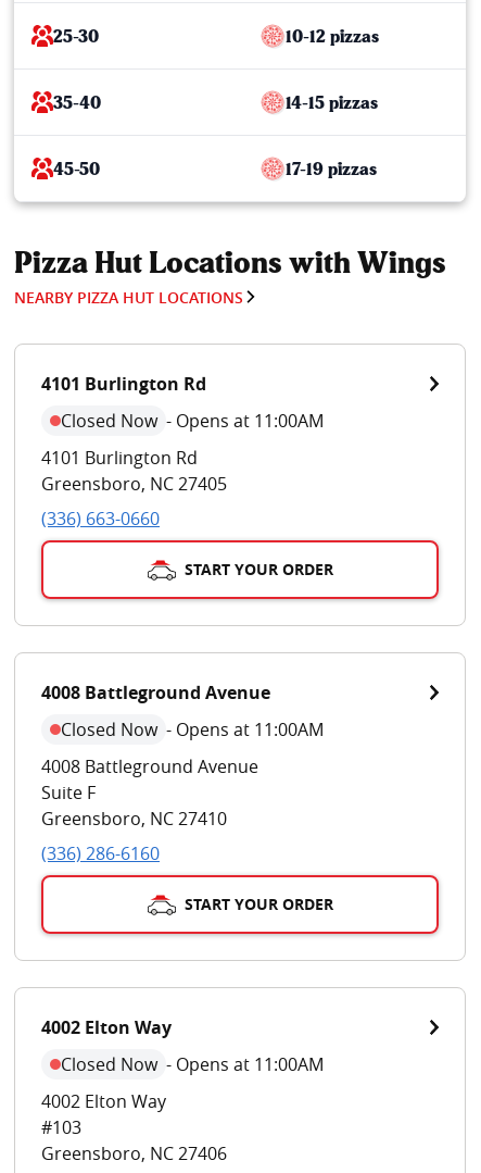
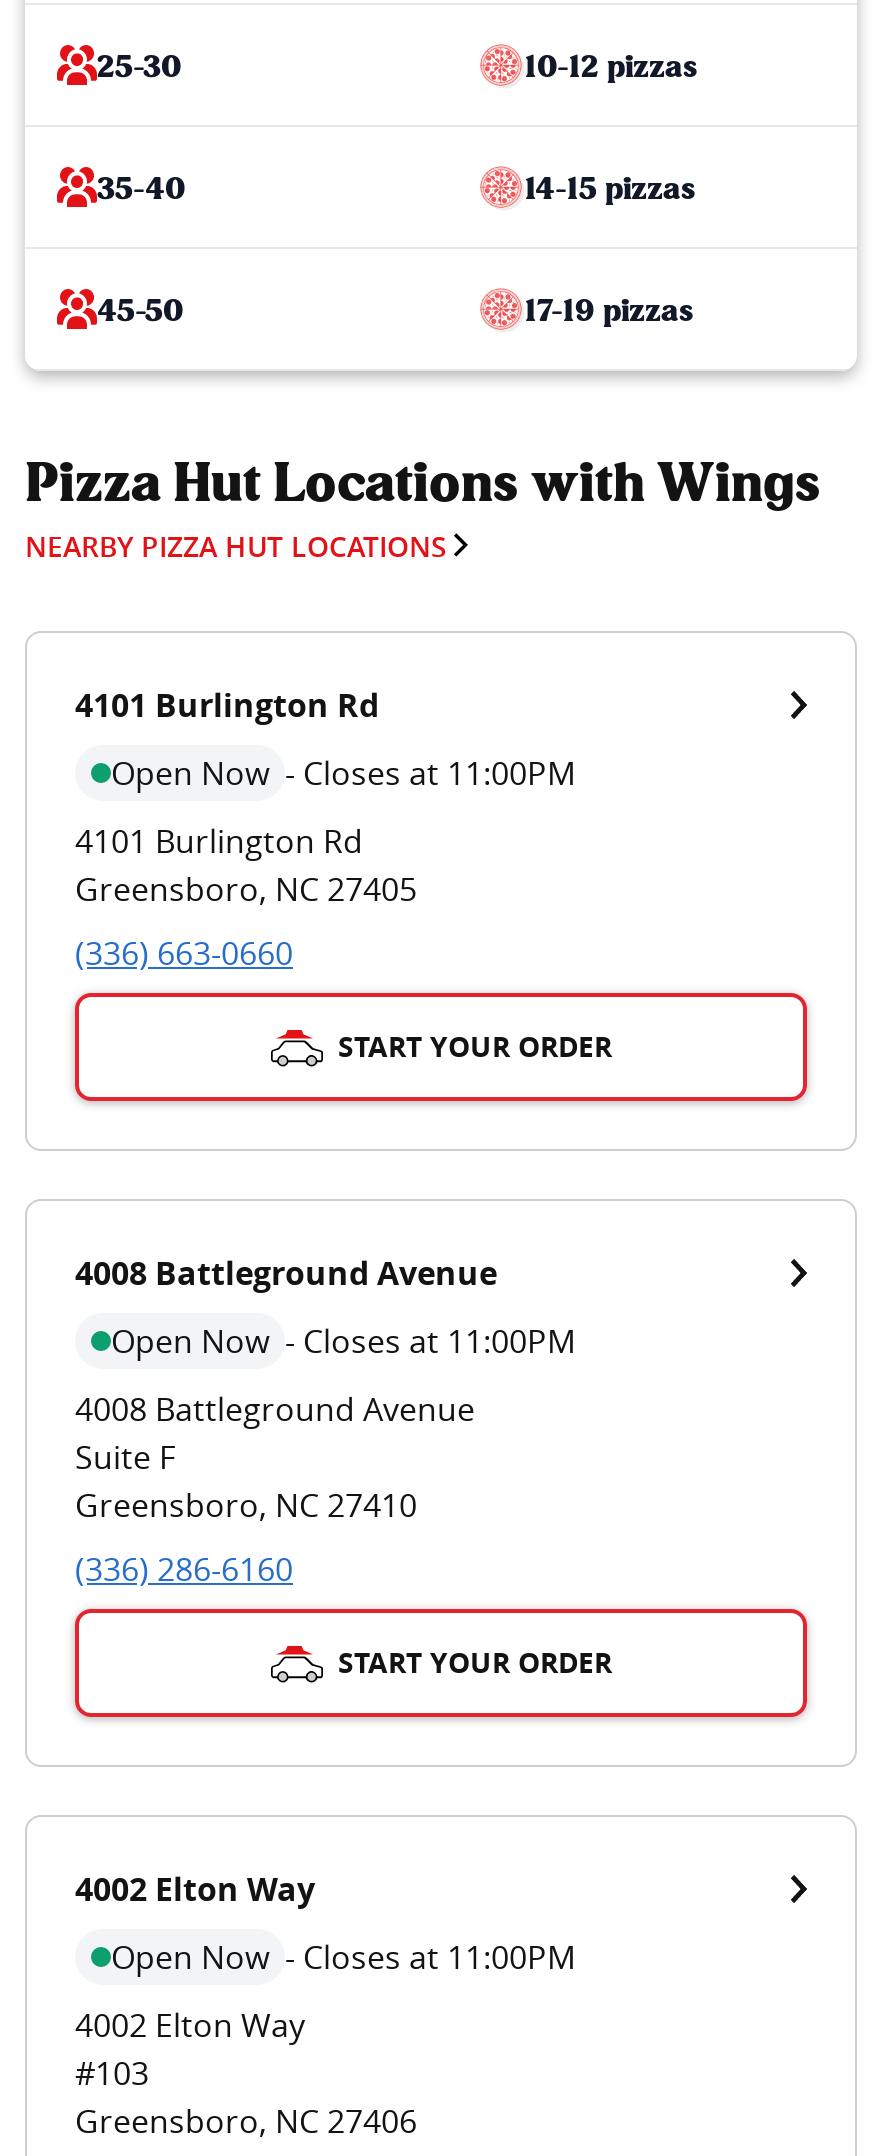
[61,408,324,432] Closed Now - Opens at 11:00AM -> [111,750,575,794] Open Now - Closes at 11:00PM
[61,717,324,741] Closed Now - Opens at 11:00AM -> [111,1318,575,1362] Open Now - Closes at 11:00PM
[61,1052,324,1076] Closed Now - Opens at 11:00AM -> [111,1934,575,1978] Open Now - Closes at 11:00PM

